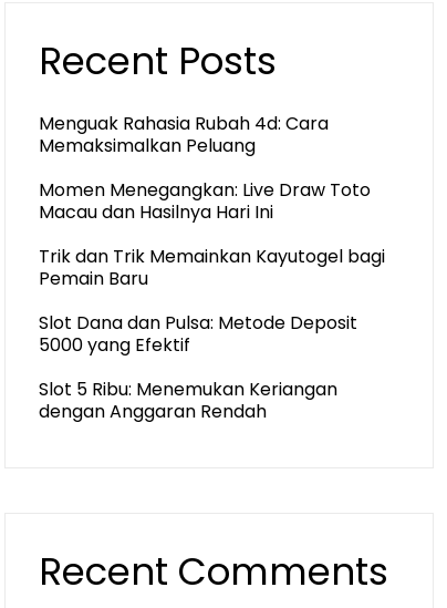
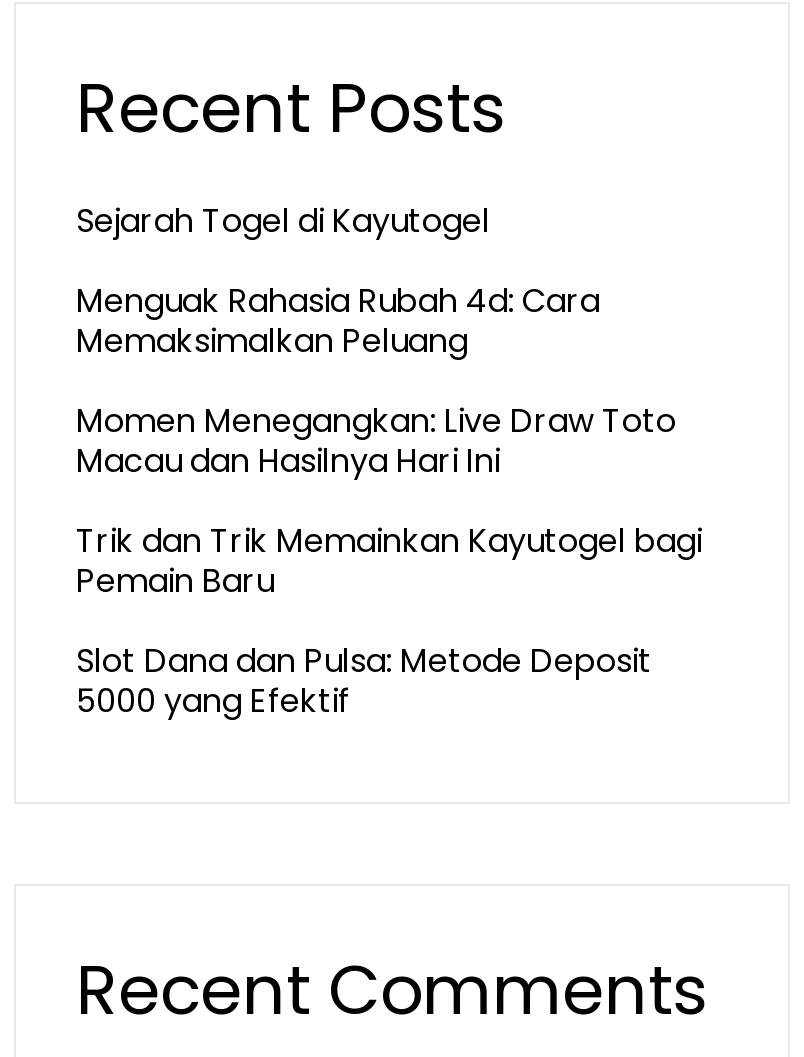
none -> [76,198,490,244] Sejarah Togel di Kayutogel
moved [39,111,385,358] -> [76,278,702,724]: Menguak Rahasia Rubah 4d: Cara | Memaksimalkan Peluang | Momen Menegangkan: Live Draw Toto | Macau dan Hasilnya Hari Ini | Trik dan Trik Memainkan Kayutogel bagi | Pemain Baru | Slot Dana dan Pulsa: Metode Deposit | 5000 yang Efektif
[39,377,337,424] Slot 5 Ribu: Menemukan Keriangan | dengan Anggaran Rendah -> none

